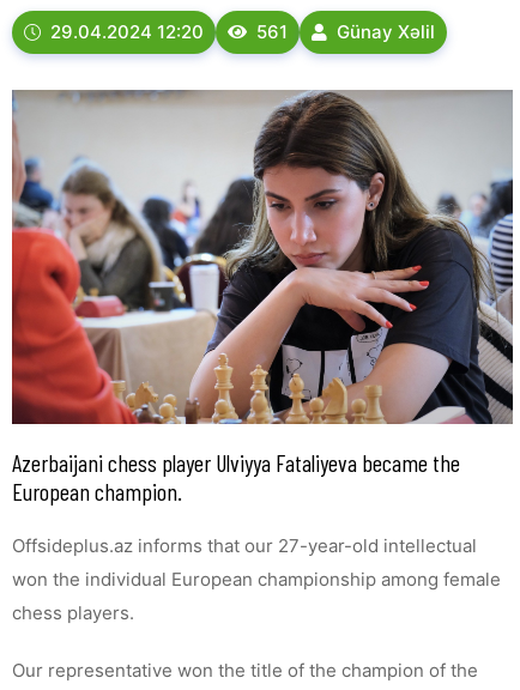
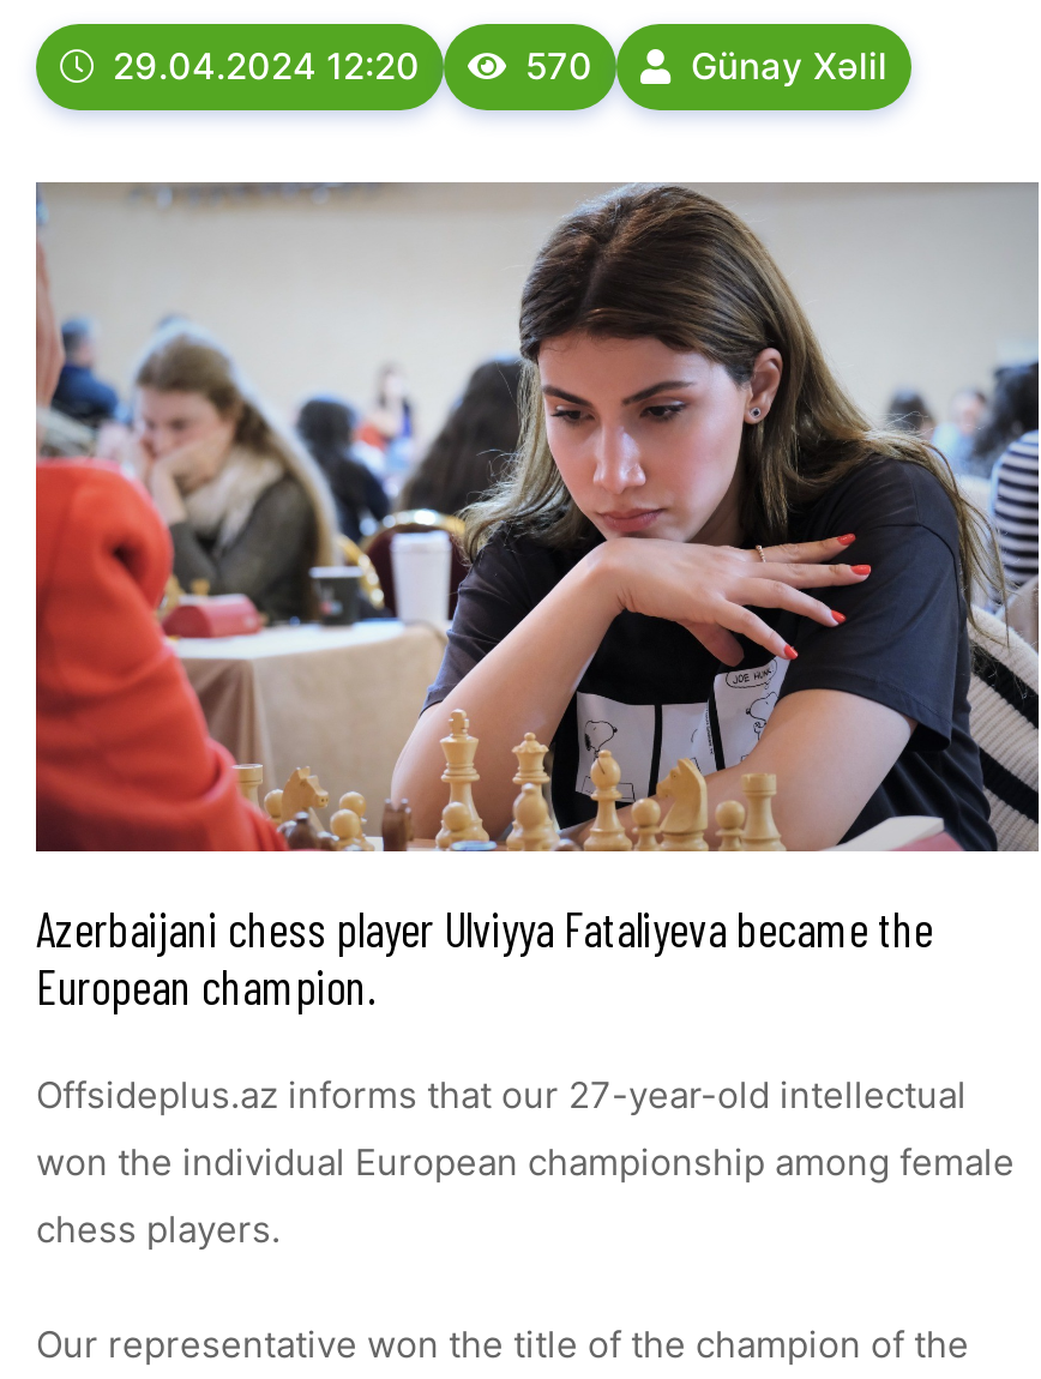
[256,21,288,43] 561 -> [525,44,592,89] 570

